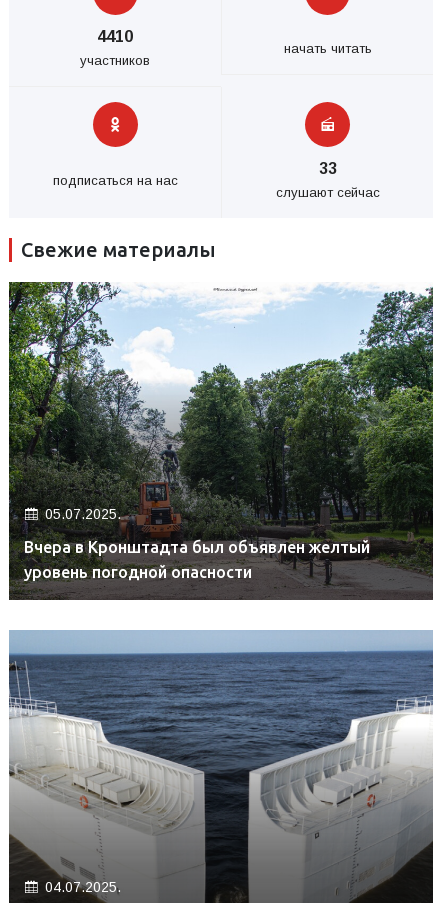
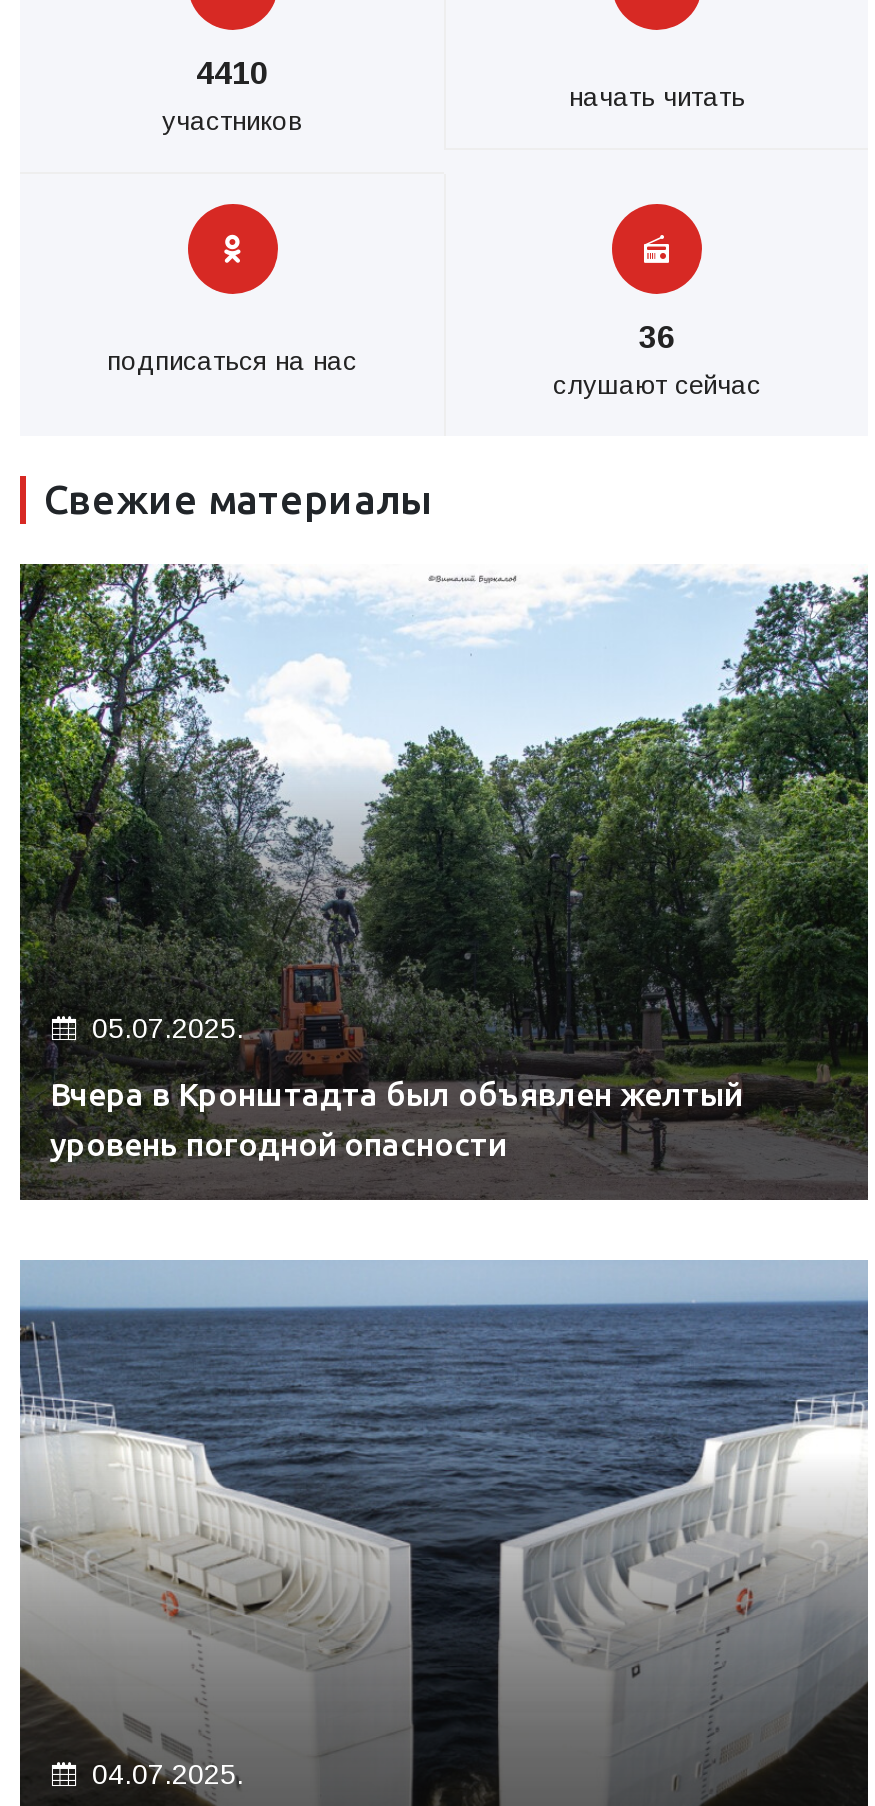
[318,160,336,177] 33 -> [639,320,675,354] 36

